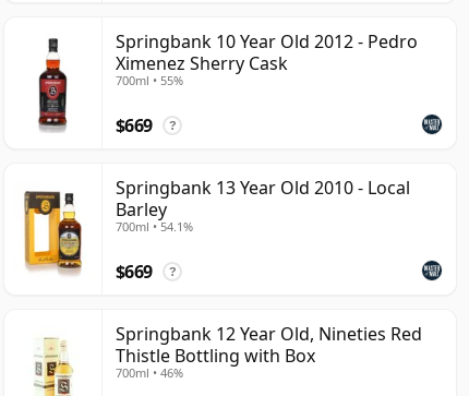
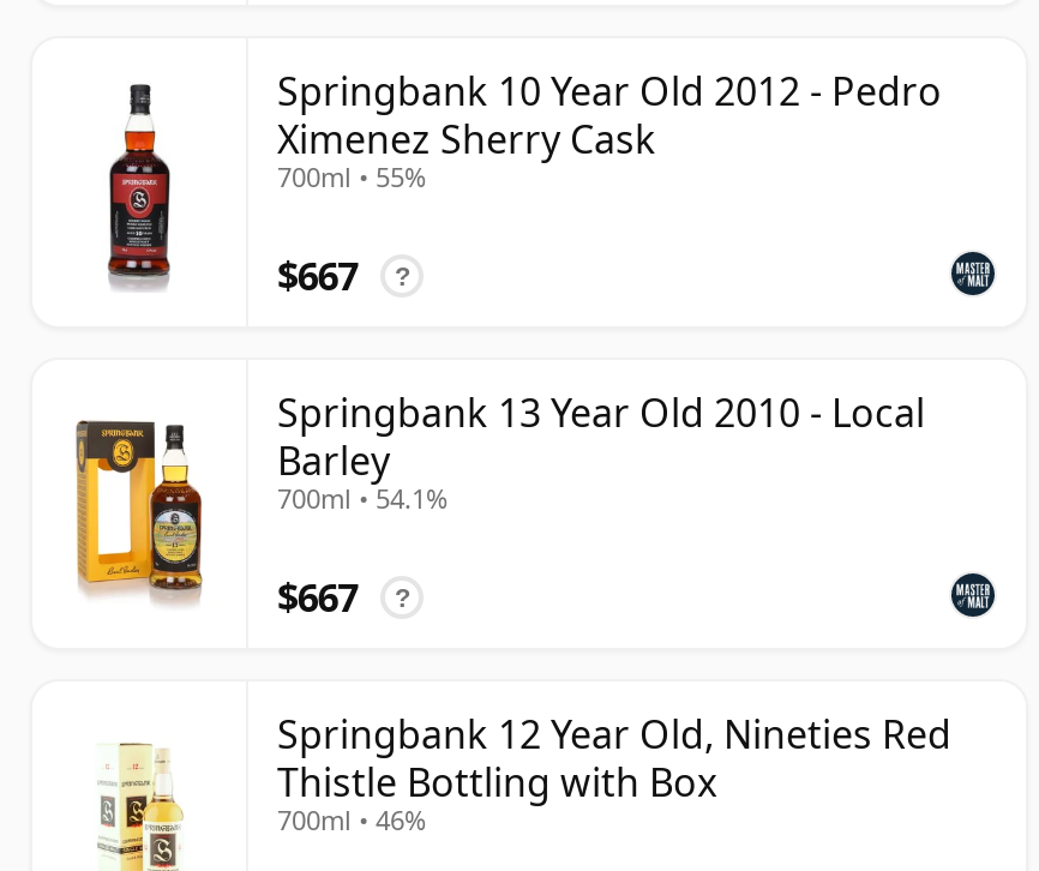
[116,114,152,138] $669 -> [277,250,358,303] $667
[116,260,152,284] $669 -> [277,572,358,624] $667

